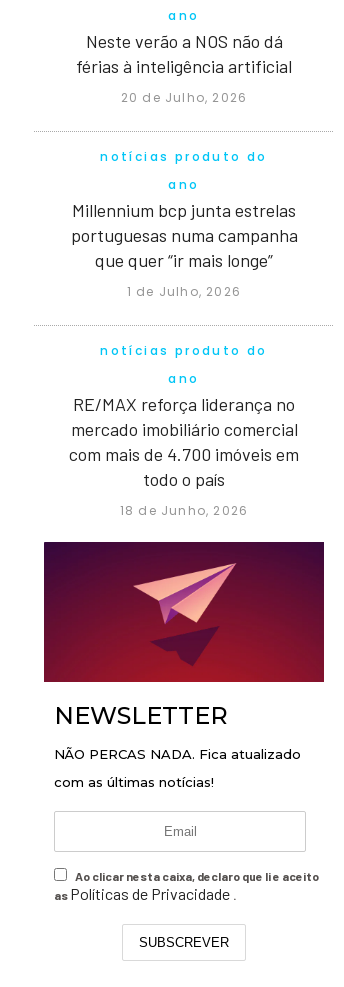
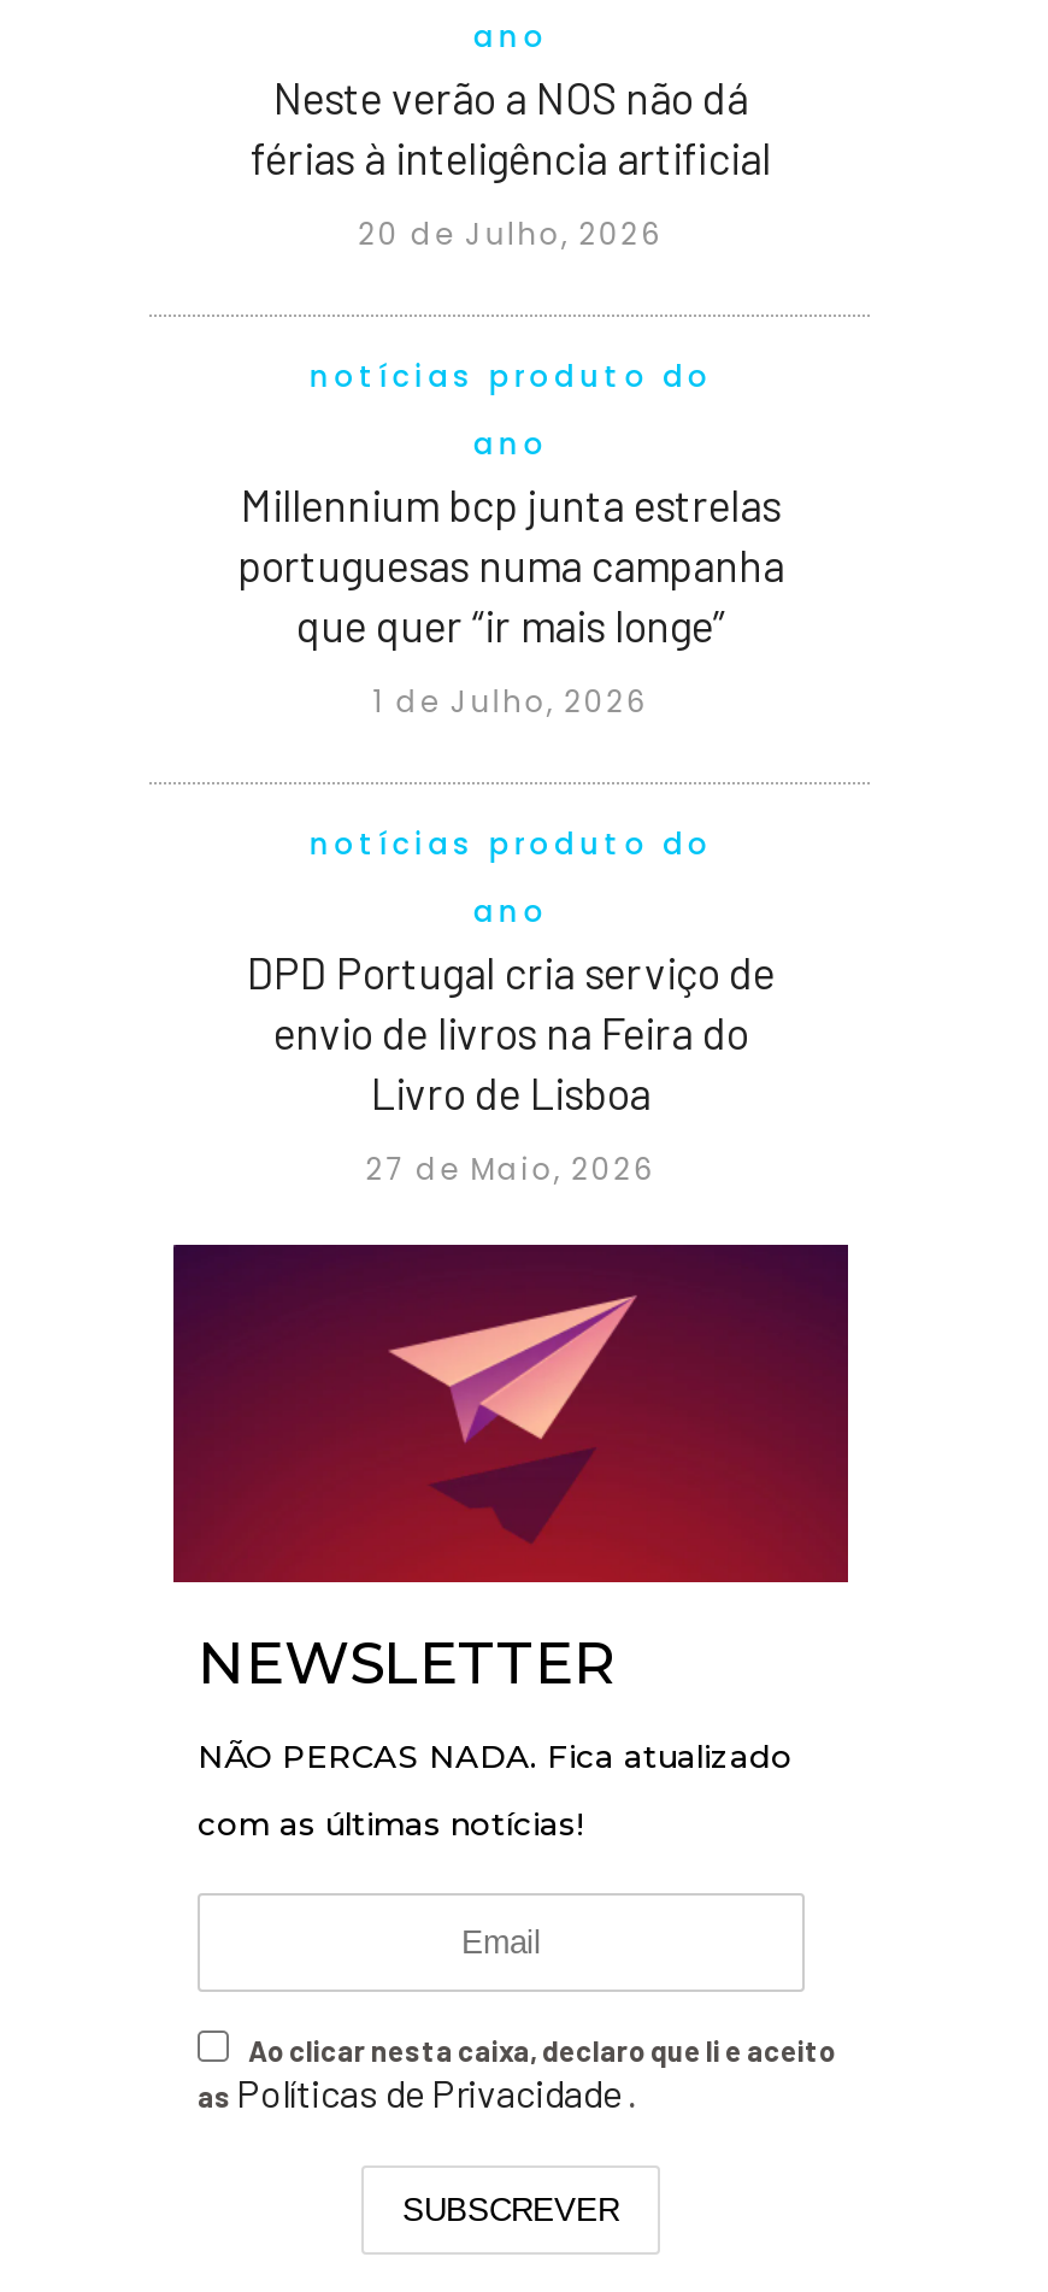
[69,393,299,490] RE/MAX reforça liderança no | mercado imobiliário comercial | com mais de 4.700 imóveis em | todo o país -> [247,945,775,1119] DPD Portugal cria serviço de | envio de livros na Feira do | Livro de Lisboa
[120,502,248,519] 18 de Junho, 2026 -> [366,1148,656,1189] 27 de Maio, 2026

